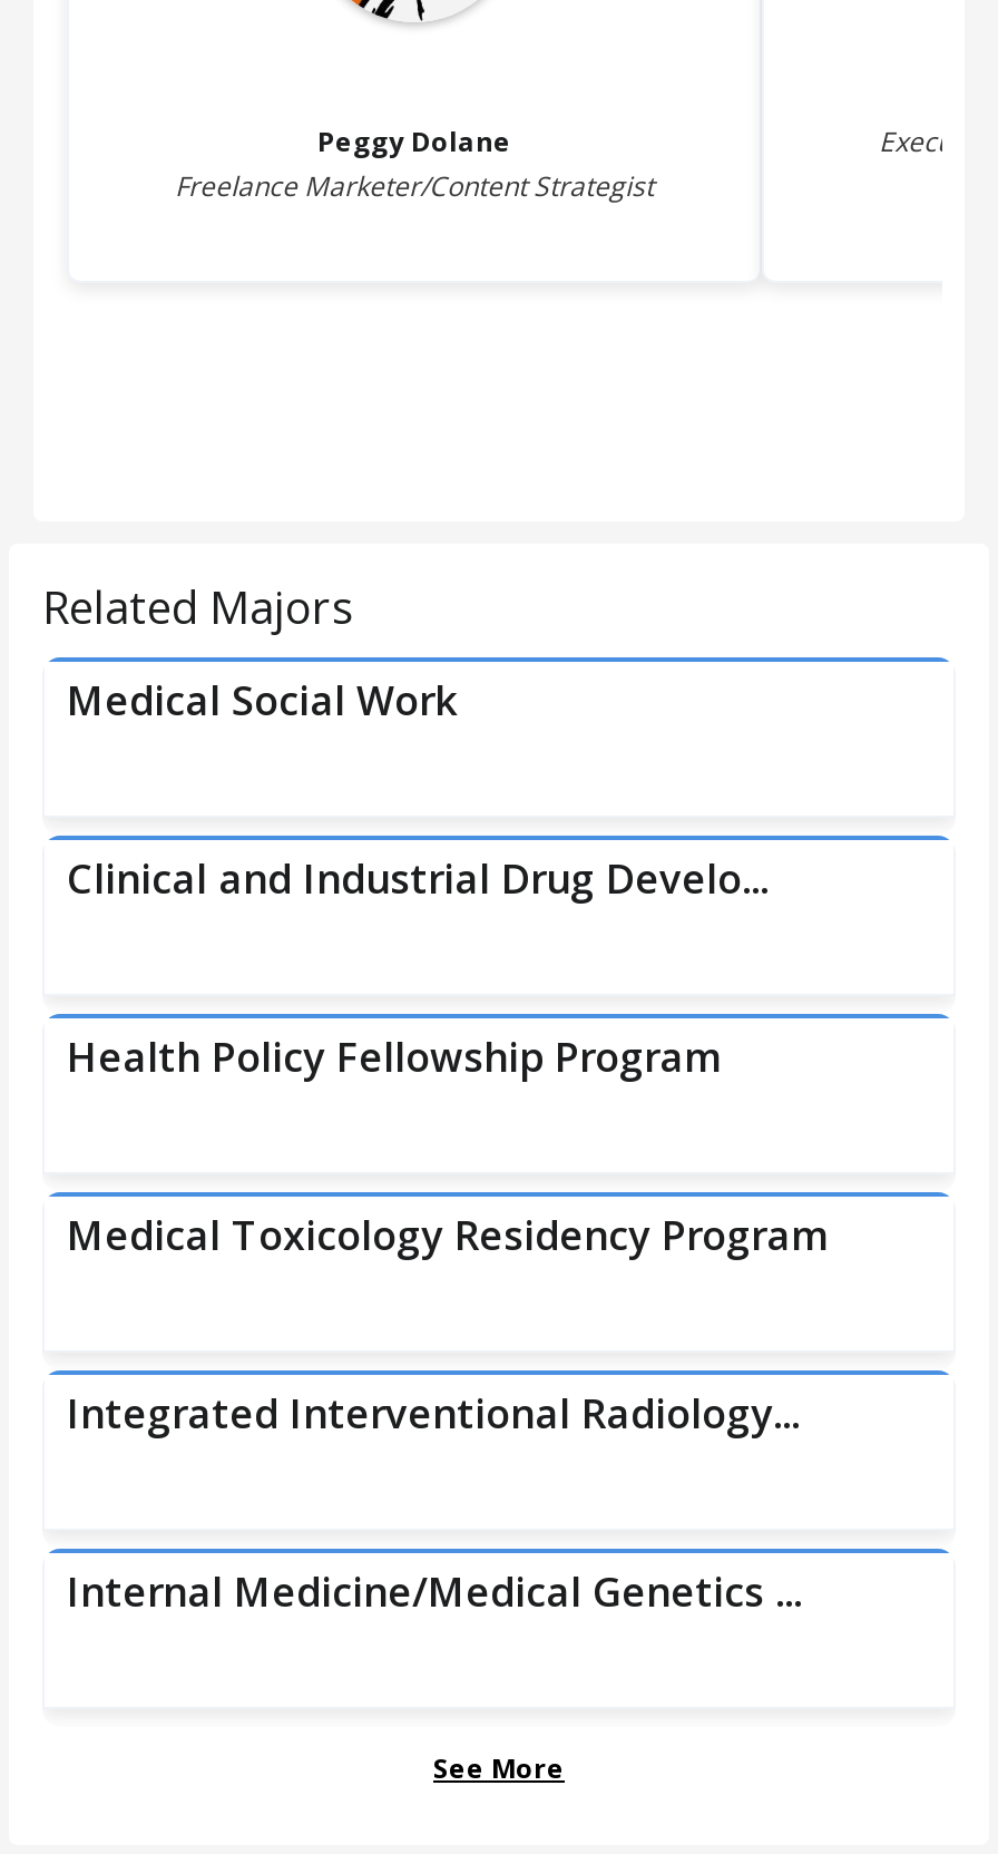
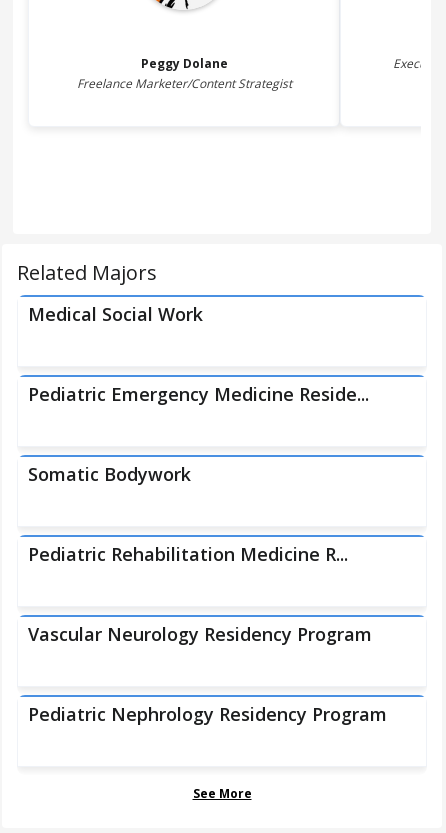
[67,851,769,905] Clinical and Industrial Drug Develo... -> [28,382,369,406] Pediatric Emergency Medicine Reside...
[67,1030,722,1083] Health Policy Fellowship Program -> [28,462,191,486] Somatic Bodywork
[67,1208,829,1261] Medical Toxicology Residency Program -> [28,542,348,566] Pediatric Rehabilitation Medicine R...
[67,1386,800,1440] Integrated Interventional Radiology... -> [28,622,372,646] Vascular Neurology Residency Program
[67,1564,802,1618] Internal Medicine/Medical Genetics ... -> [28,702,387,726] Pediatric Nephrology Residency Program

